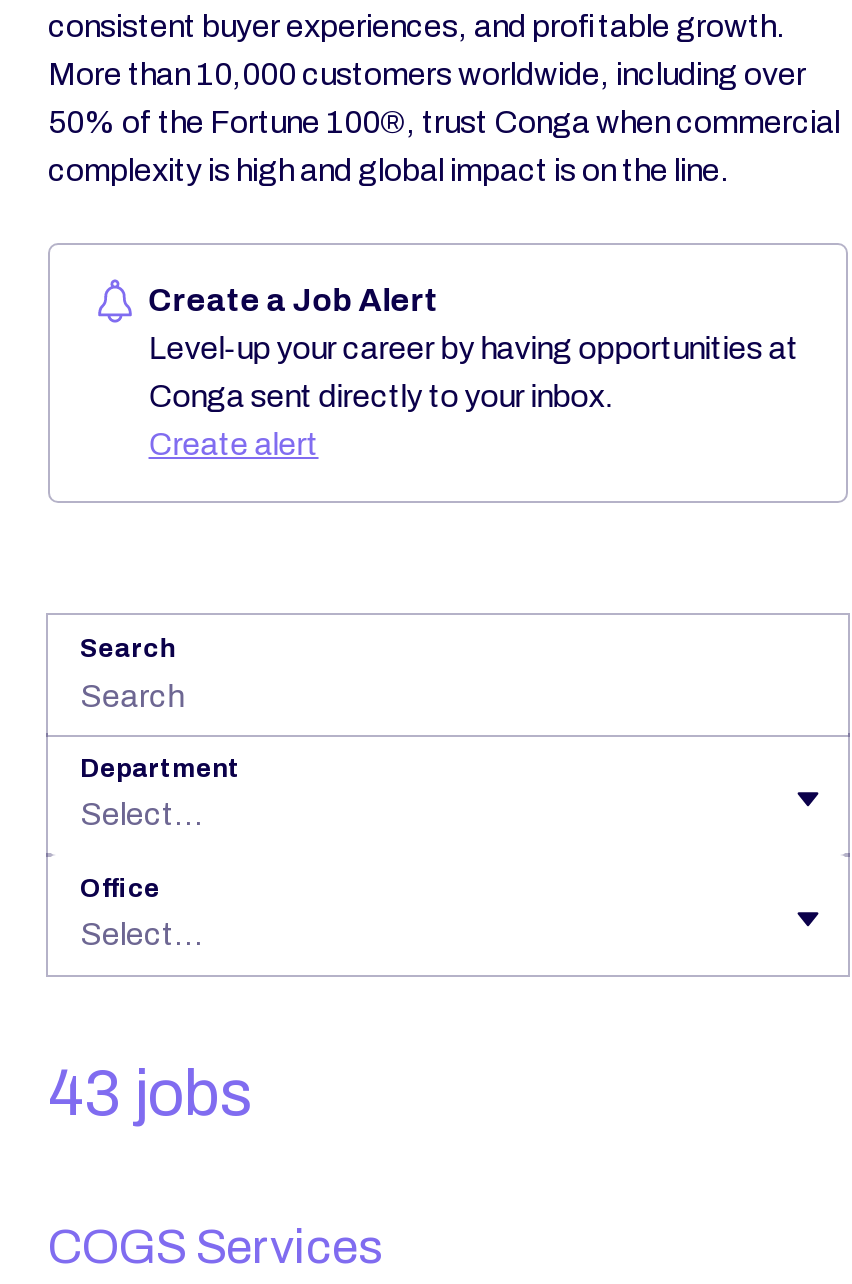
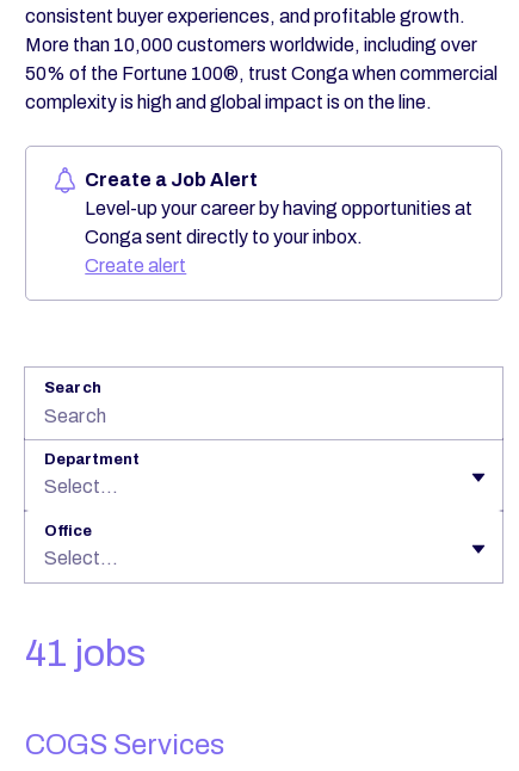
[48,1059,252,1129] 43 jobs -> [25,633,146,674] 41 jobs

